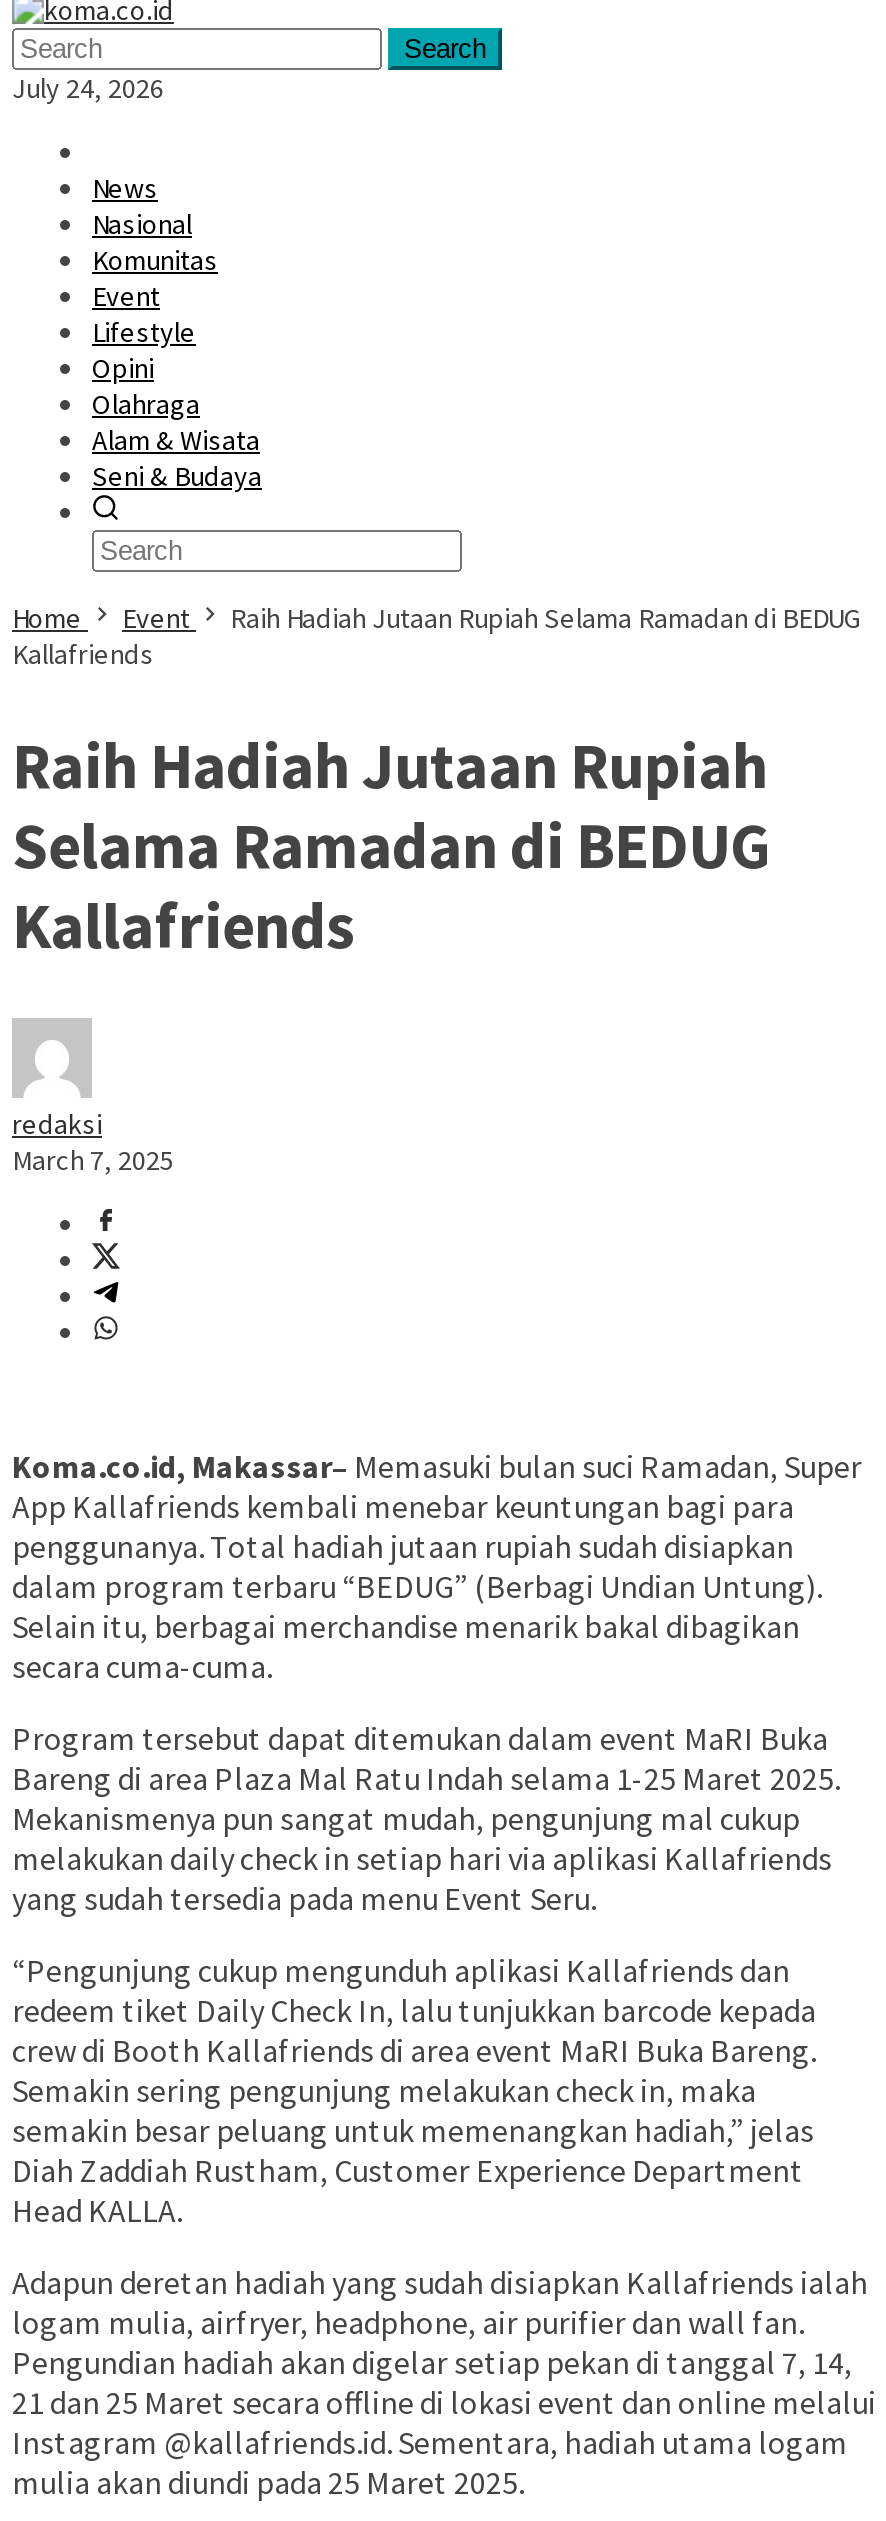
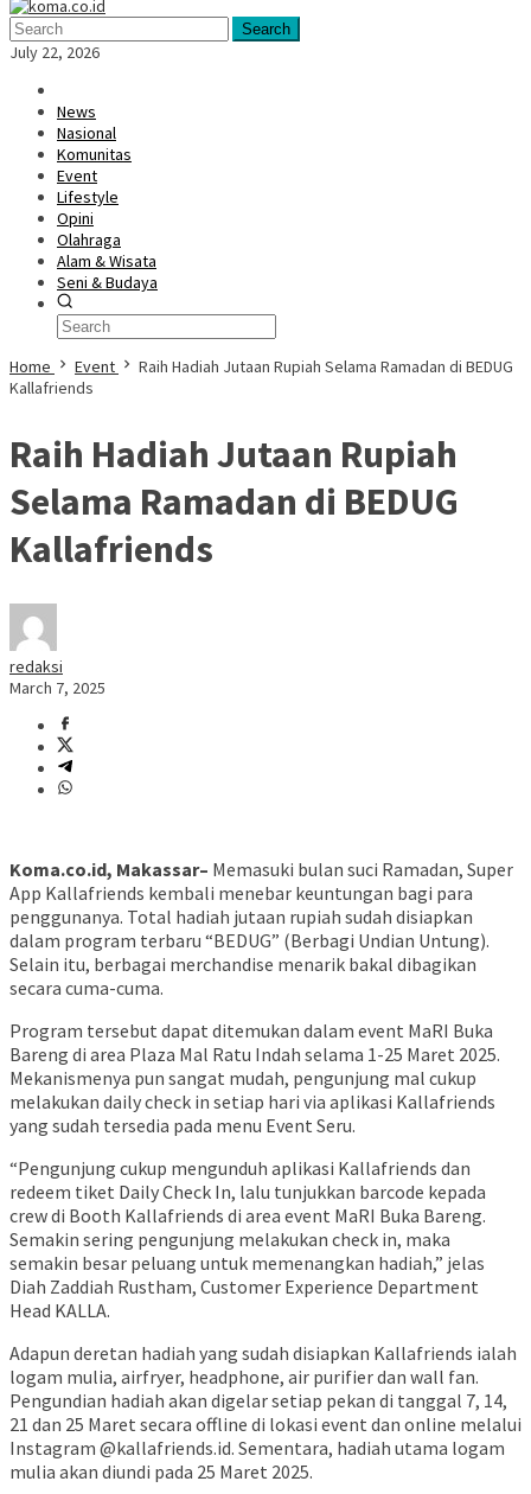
[12,70,164,106] July 24, 2026 -> [9,41,100,63] July 22, 2026

